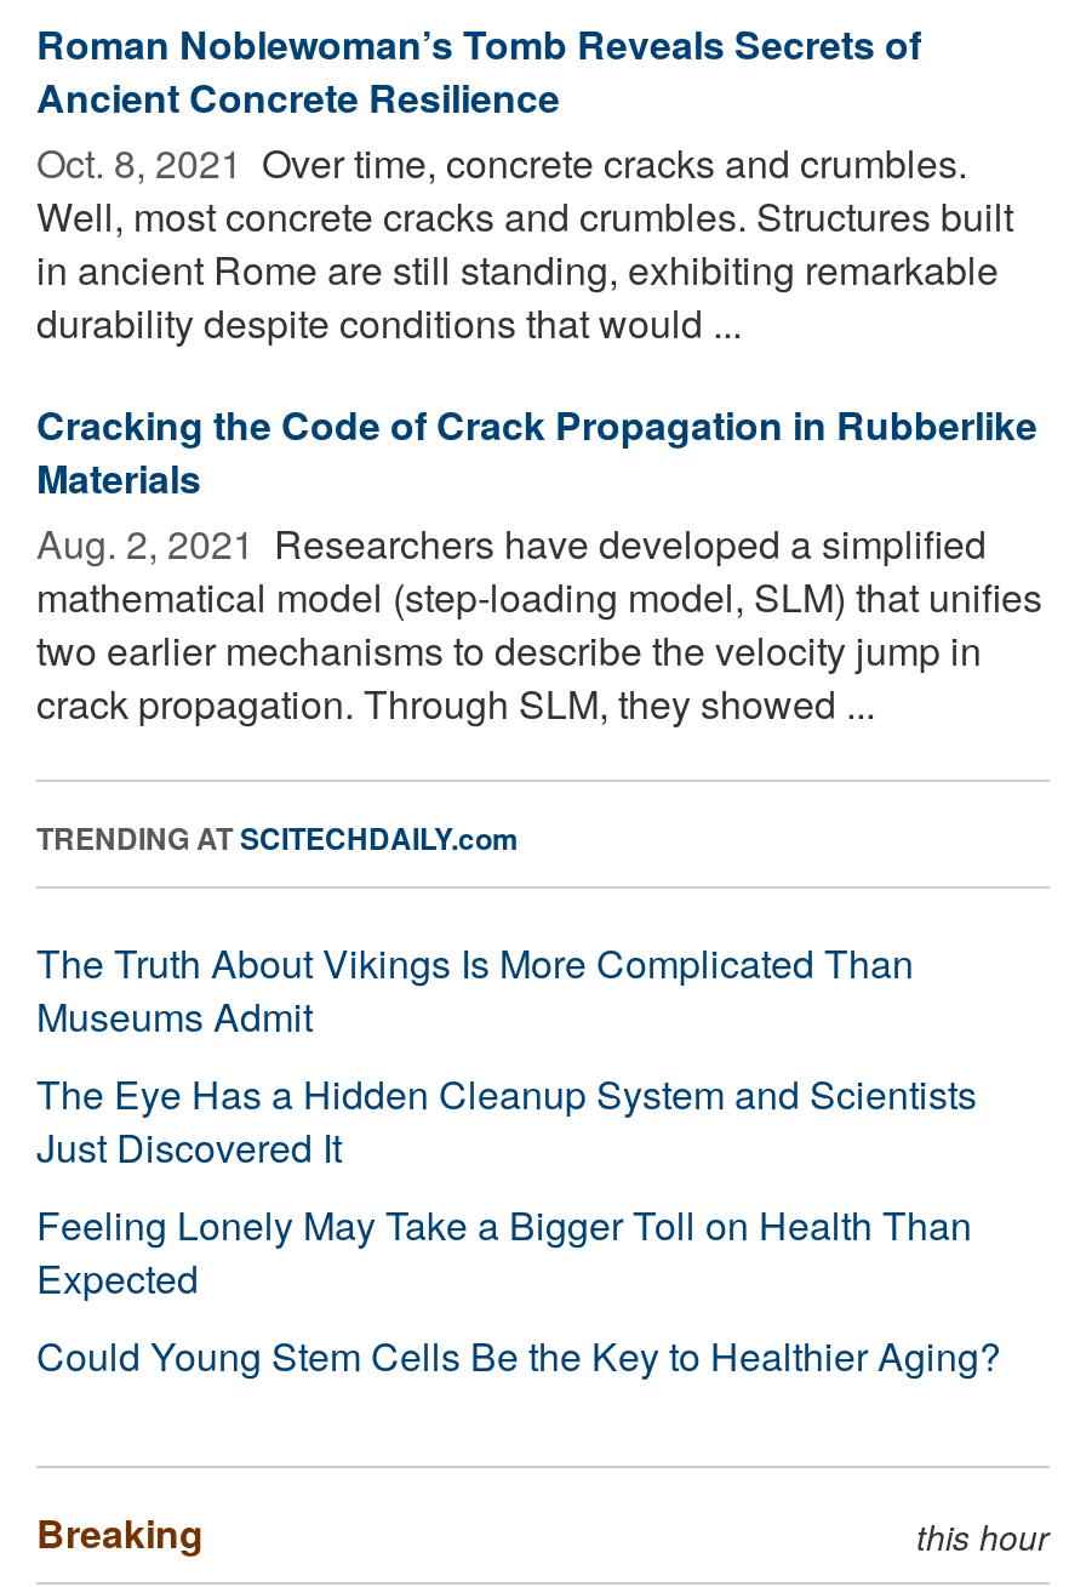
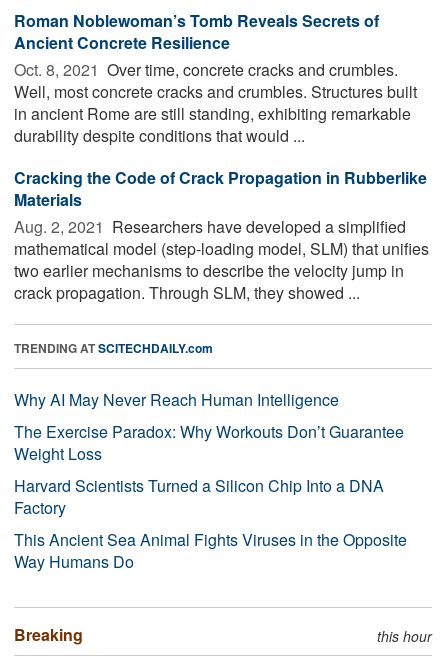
[36,934,1001,1383] The Truth About Vikings Is More Complicated Than | Museums Admit | The Eye Has a Hidden Cleanup System and Scientists | Just Discovered It | Feeling Lonely May Take a Bigger Toll on Health Than | Expected | Could Young Stem Cells Be the Key to Healthier Aging? -> [14,388,407,573] Why AI May Never Reach Human Intelligence | The Exercise Paradox: Why Workouts Don’t Guarantee | Weight Loss | Harvard Scientists Turned a Silicon Chip Into a DNA | Factory | This Ancient Sea Animal Fights Viruses in the Opposite | Way Humans Do

